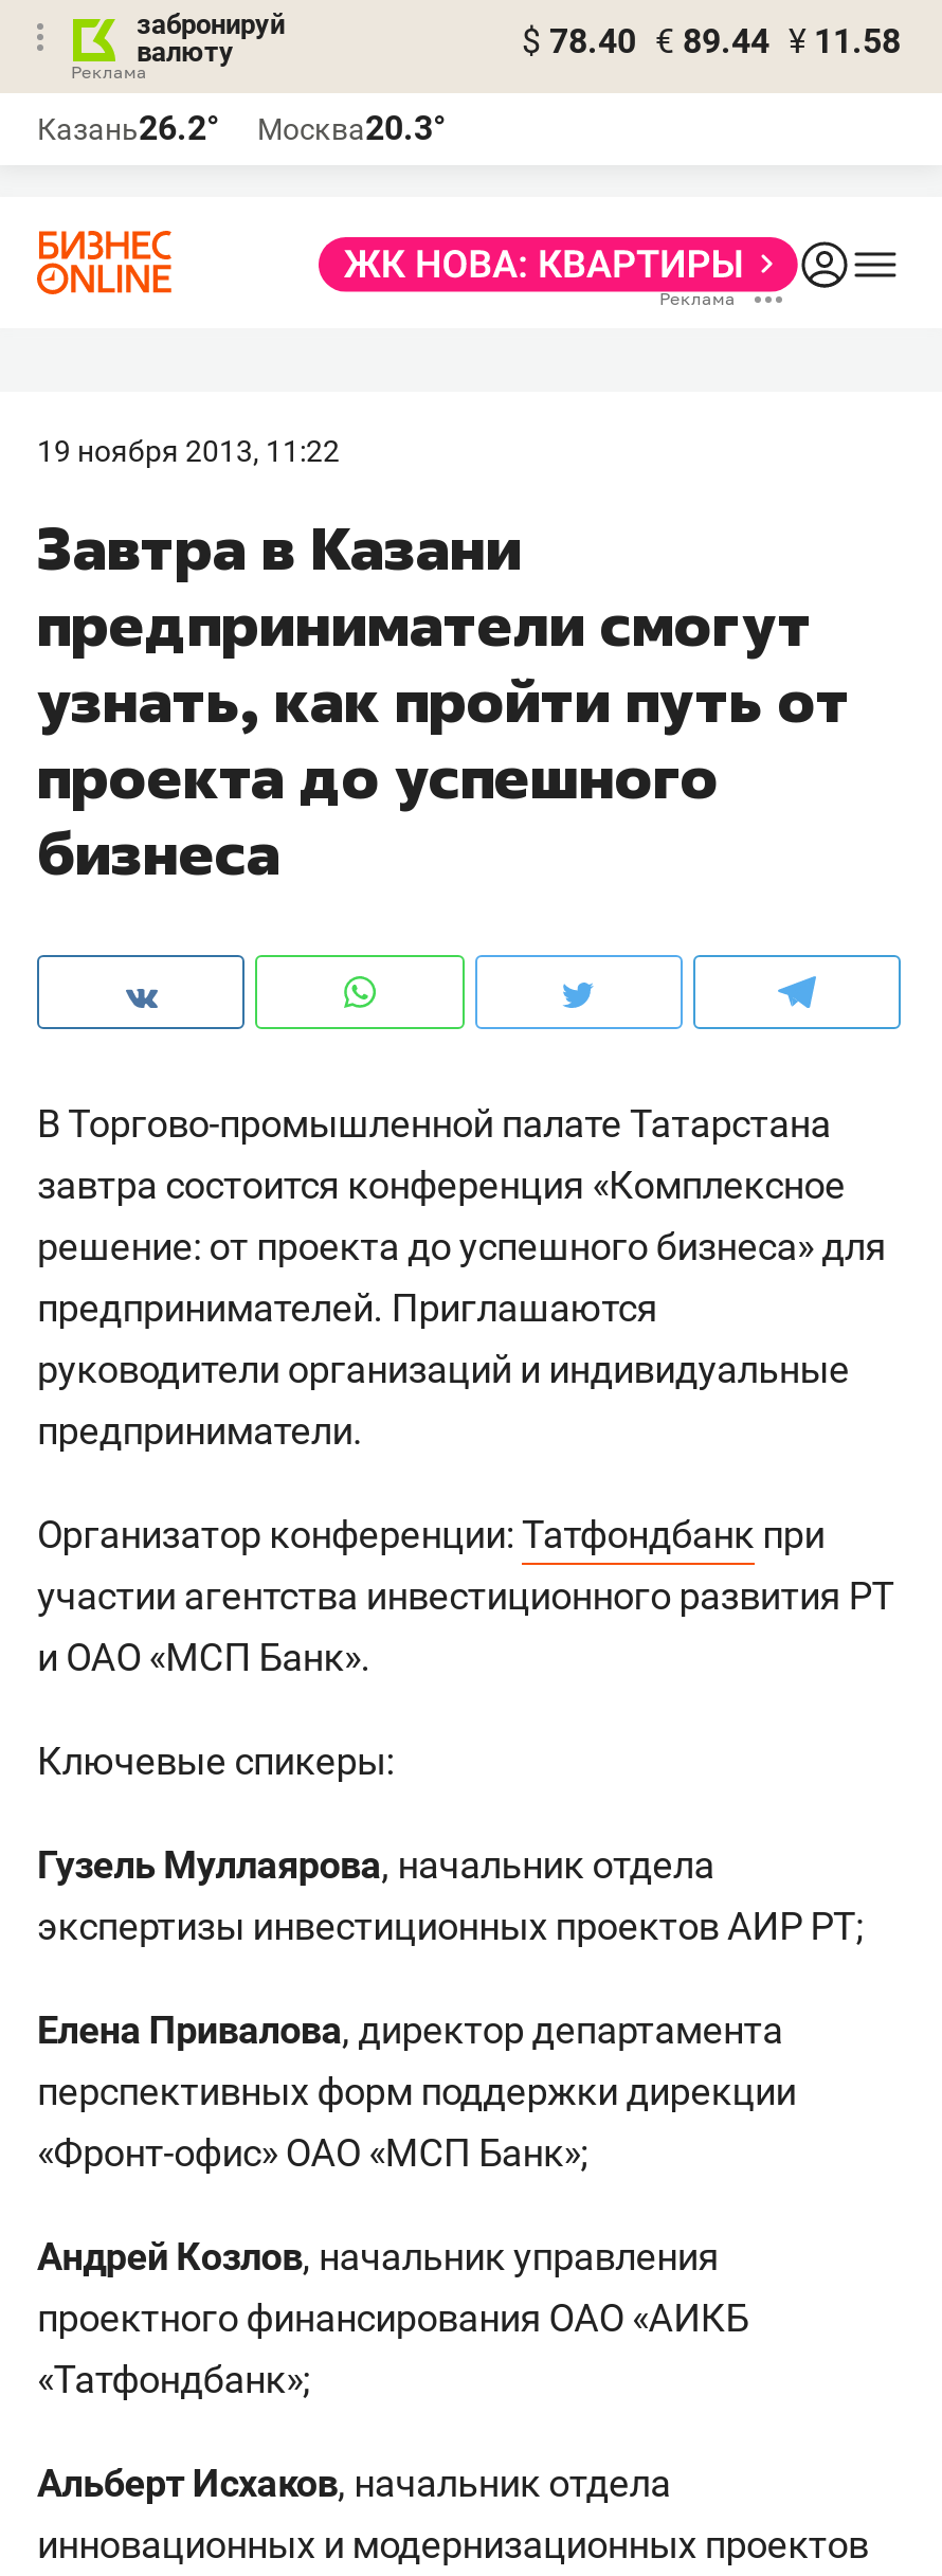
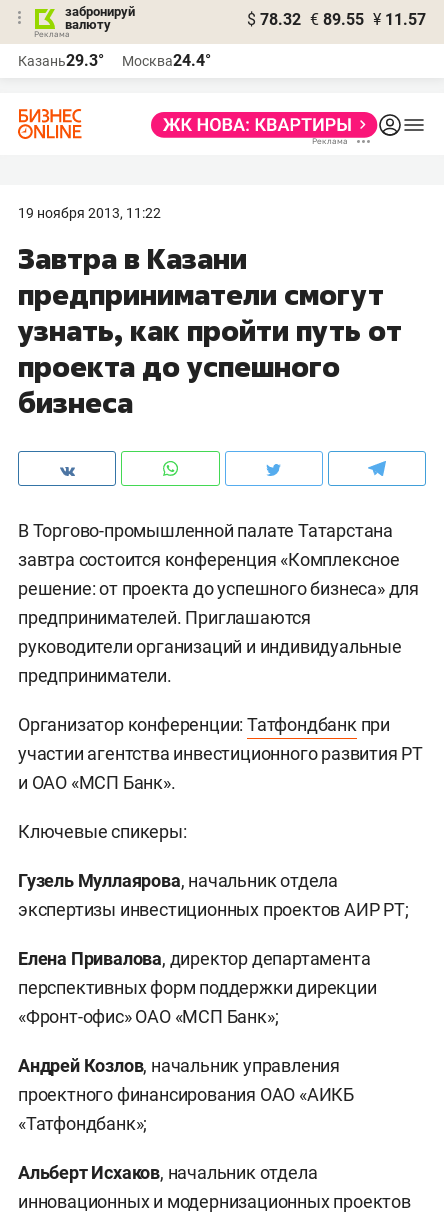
[522,21,901,61] $ 78.40 € 89.44 ¥ 11.58 -> [247,10,426,29] $ 78.32 € 89.55 ¥ 11.57
[37,108,219,148] Казань26.2° -> [18,51,104,70] Казань29.3°
[257,108,446,148] Москва20.3° -> [122,51,211,70] Москва24.4°

